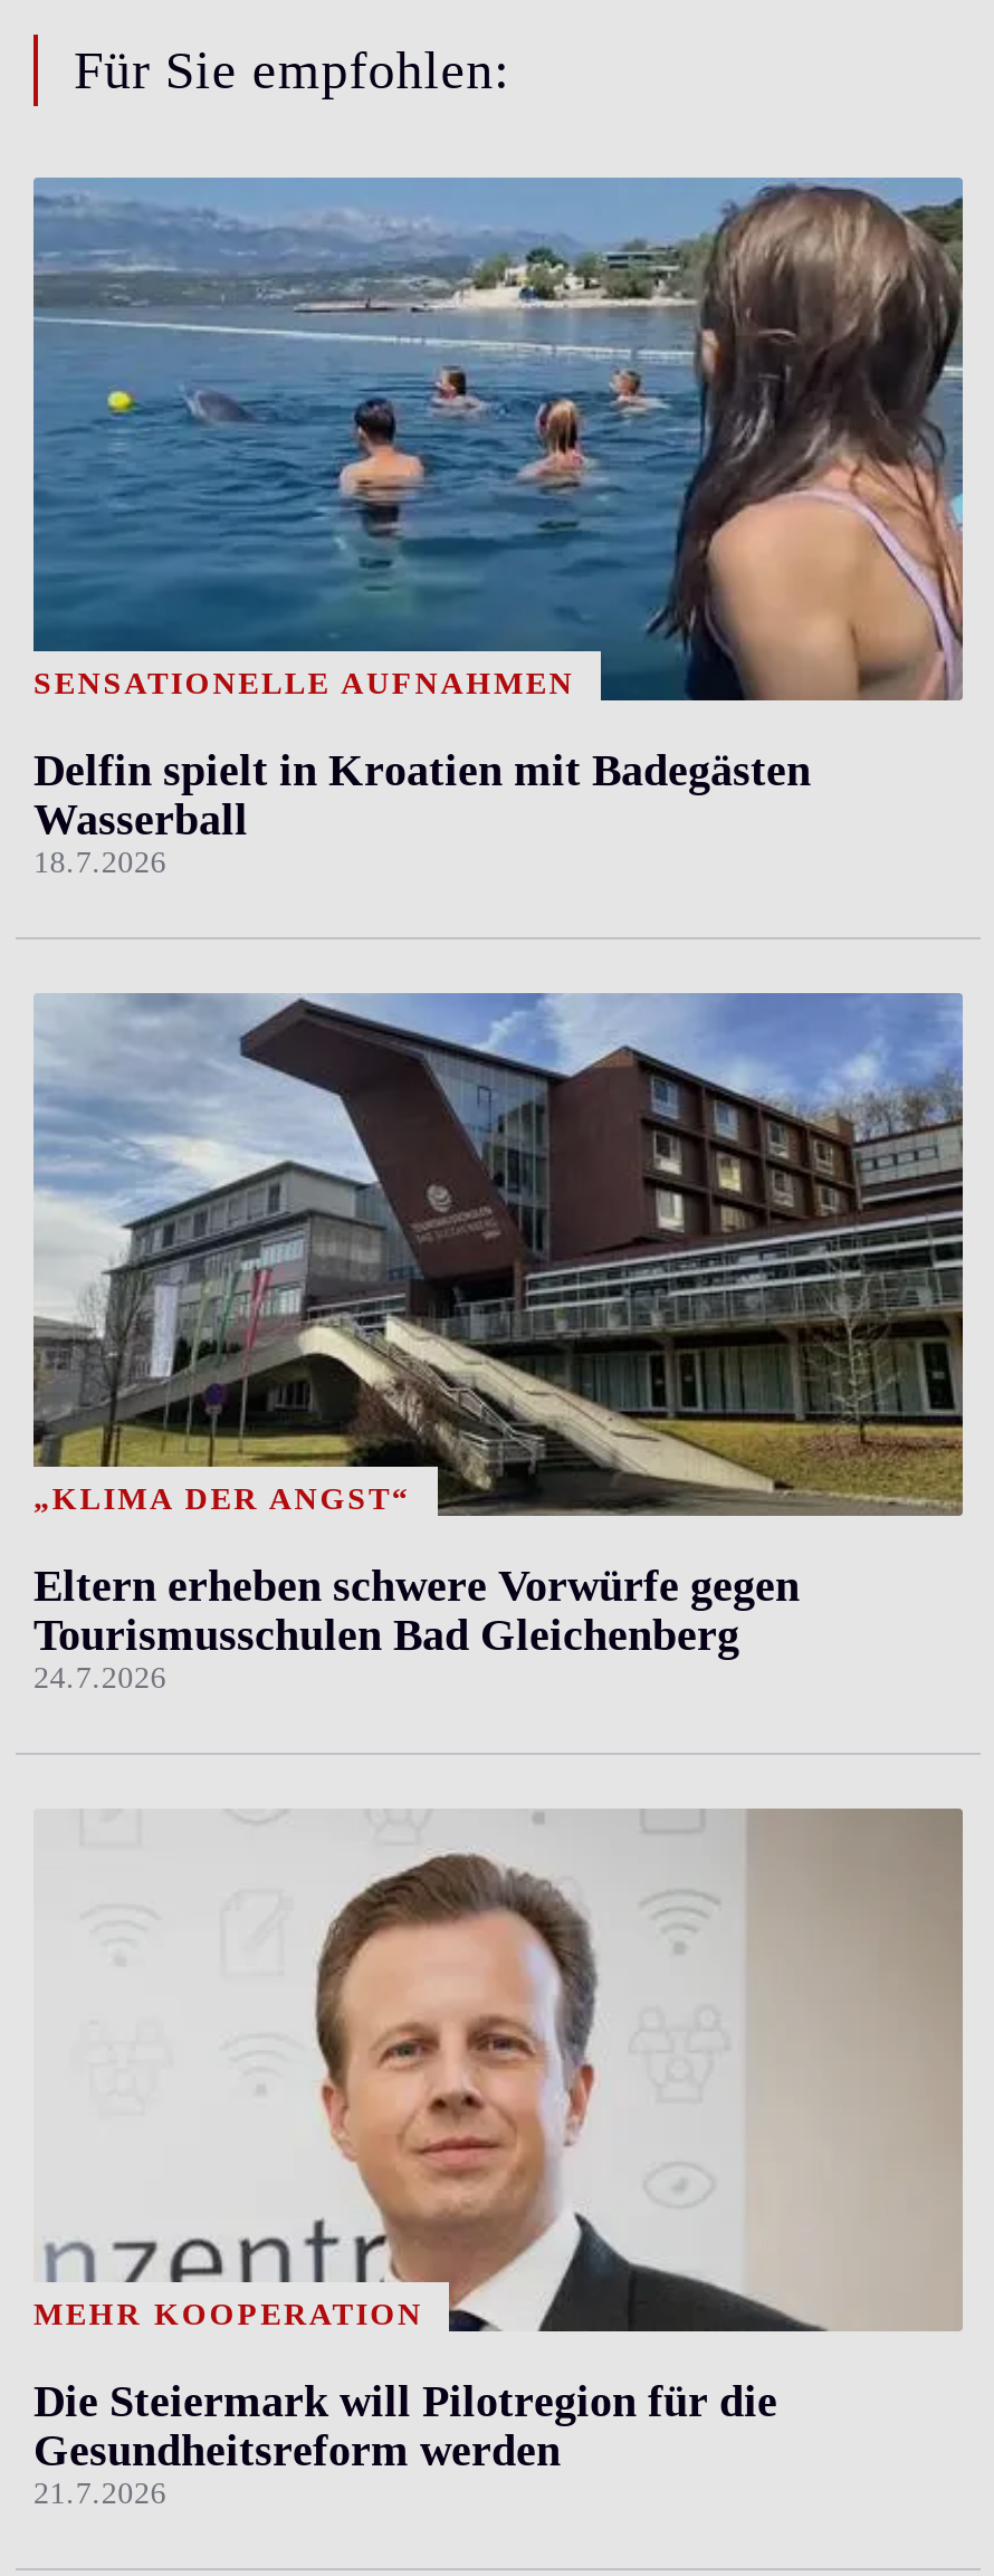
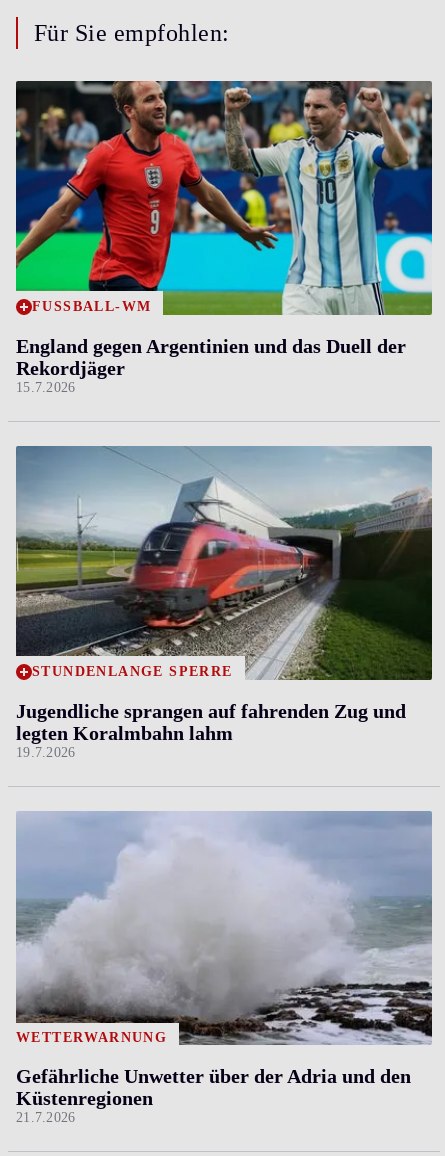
[31,175,965,703] [image] | SENSATIONELLE AUFNAHMEN -> [15,80,433,316] [image] | FUSSBALL-WM
[34,745,811,879] Delfin spielt in Kroatien mit Badegästen | Wasserball | 18.7.2026 -> [16,335,406,395] England gegen Argentinien und das Duell der | Rekordjäger | 15.7.2026
[31,993,965,1518] [image] | „KLIMA DER ANGST“ -> [15,446,433,680] [image] | STUNDENLANGE SPERRE
[34,1560,800,1694] Eltern erheben schwere Vorwürfe gegen | Tourismusschulen Bad Gleichenberg | 24.7.2026 -> [16,700,406,760] Jugendliche sprangen auf fahrenden Zug und | legten Koralmbahn lahm | 19.7.2026
[34,1809,963,2334] [image] | MEHR KOOPERATION -> [15,811,433,1046] [image] | WETTERWARNUNG
[34,2376,777,2474] Die Steiermark will Pilotregion für die | Gesundheitsreform werden -> [16,1065,411,1109] Gefährliche Unwetter über der Adria und den | Küstenregionen

